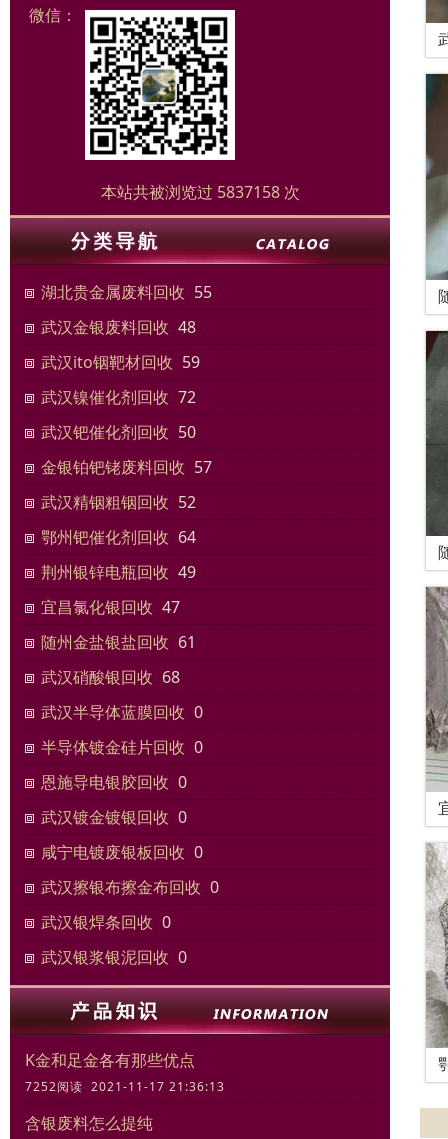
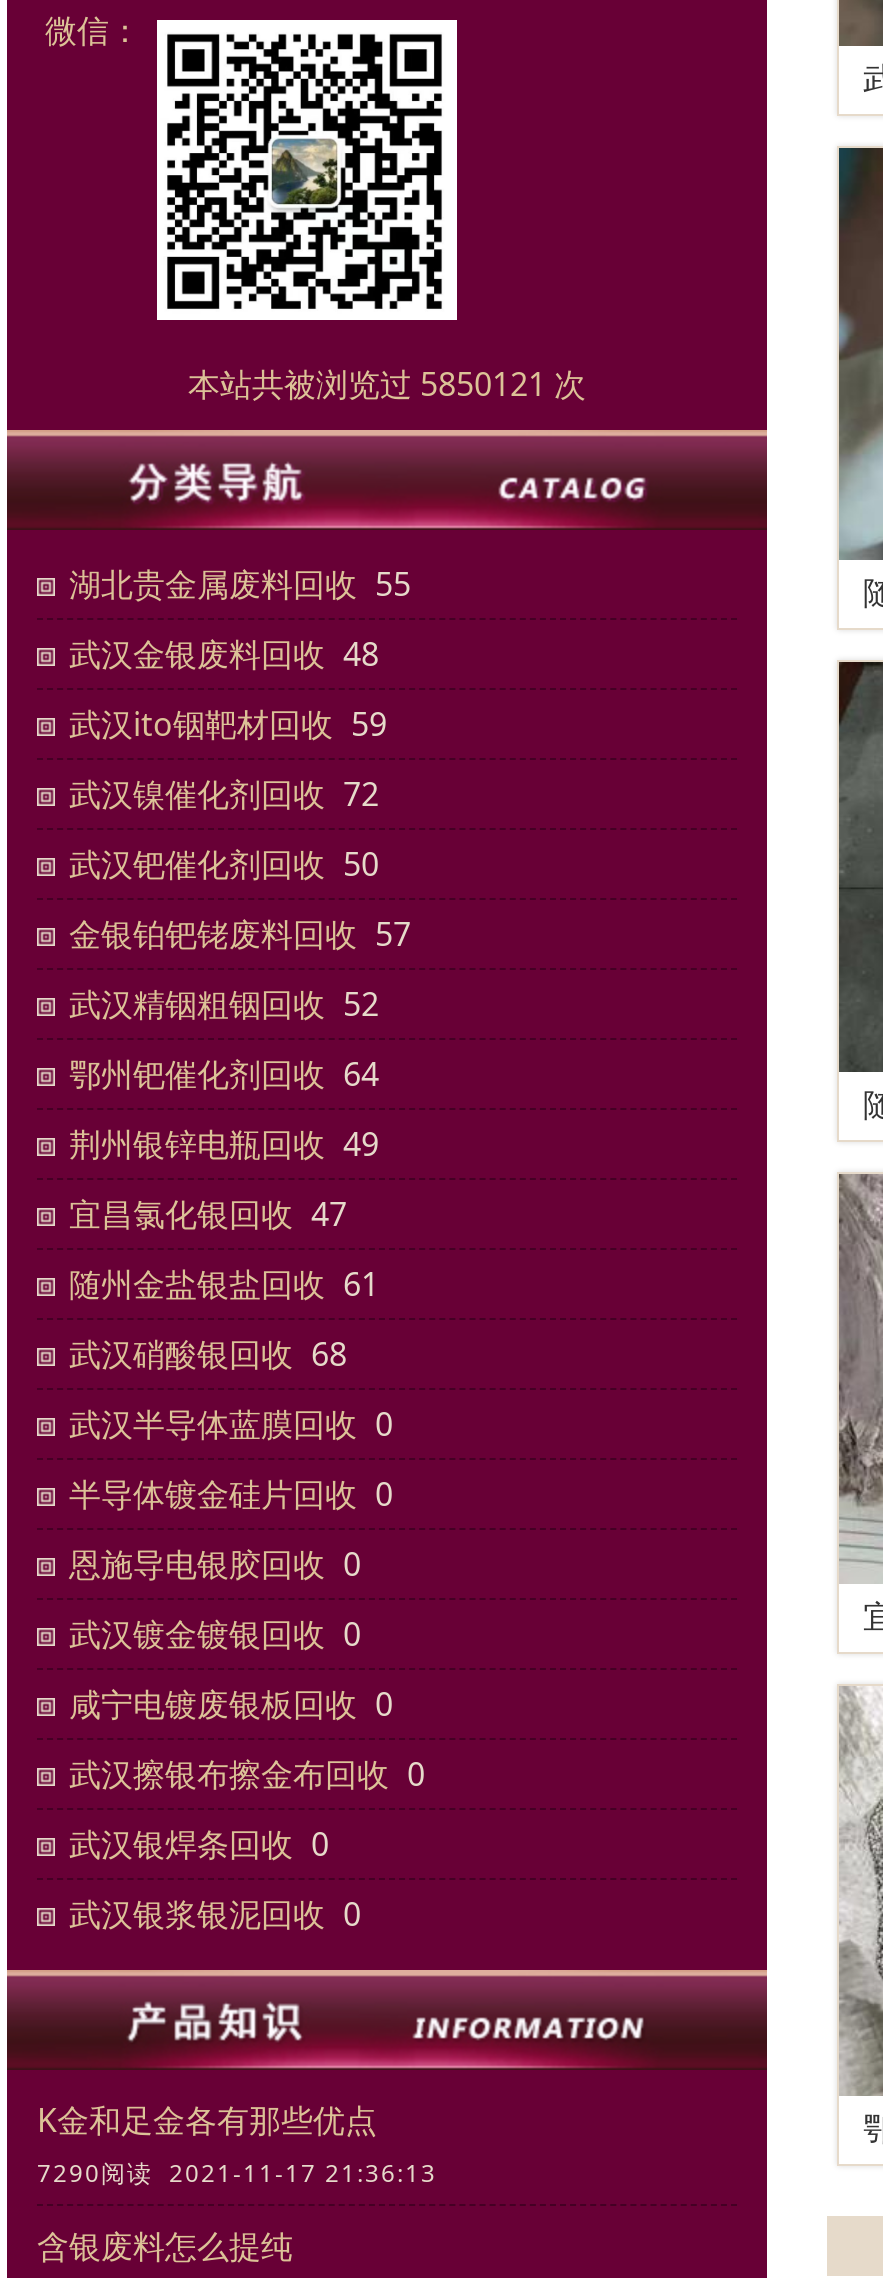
[100,181,299,203] 本站共被浏览过 5837158 次 -> [188,362,586,406] 本站共被浏览过 5850121 次
[25,1078,225,1095] 7252阅读 2021-11-17 21:36:13 -> [37,2156,437,2190] 7290阅读 2021-11-17 21:36:13

